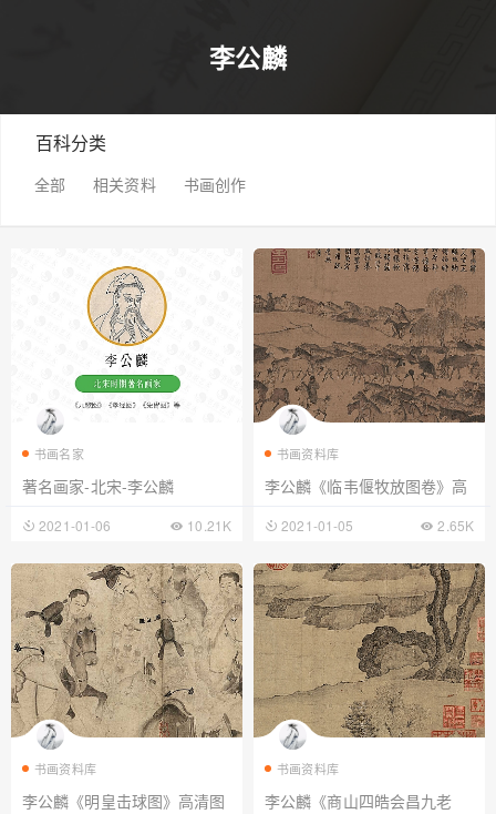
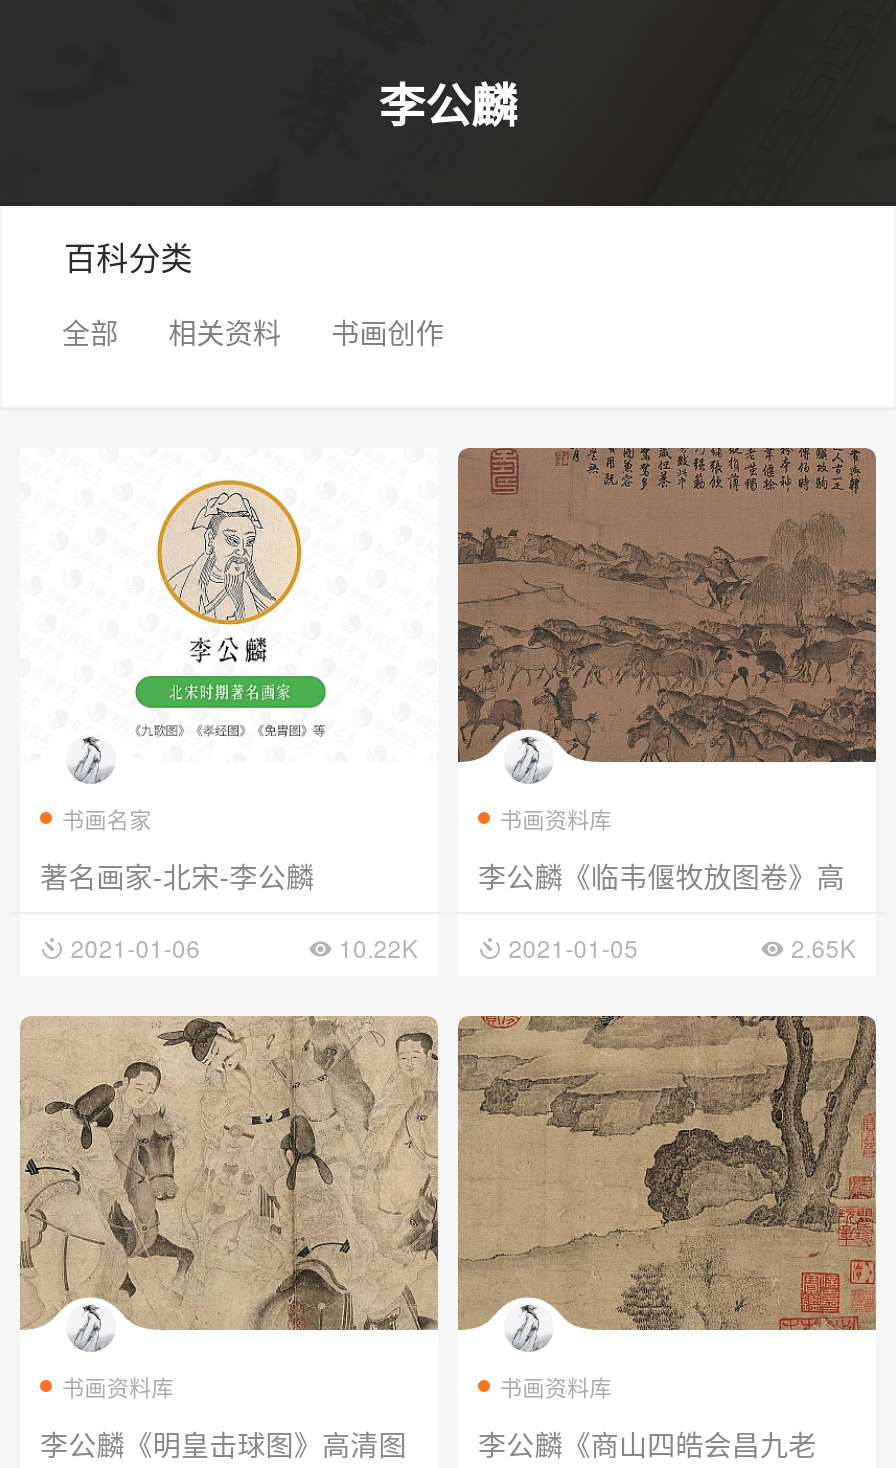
[184,515,231,534] 10.21K -> [333,930,418,964] 10.22K

